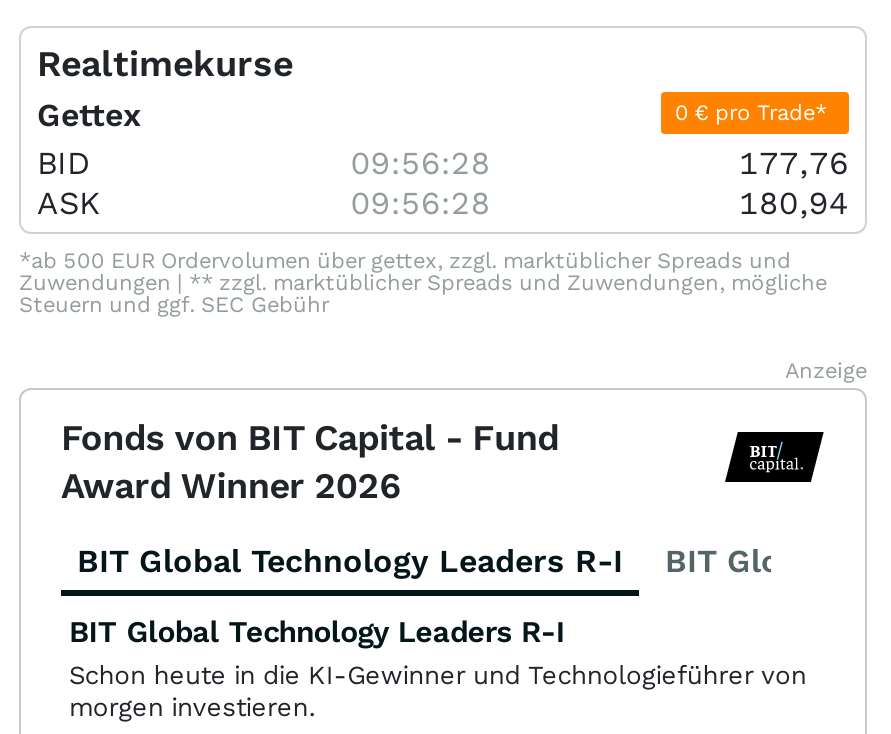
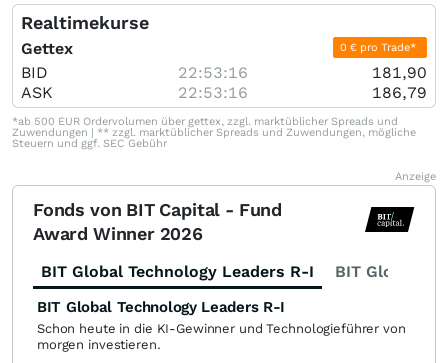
[351,145,491,183] 09:56:28 -> [178,63,248,82] 22:53:16
[739,145,849,183] 177,76 -> [372,63,427,82] 181,90
[351,183,491,221] 09:56:28 -> [178,83,248,102] 22:53:16
[739,183,849,221] 180,94 -> [372,83,427,102] 186,79

